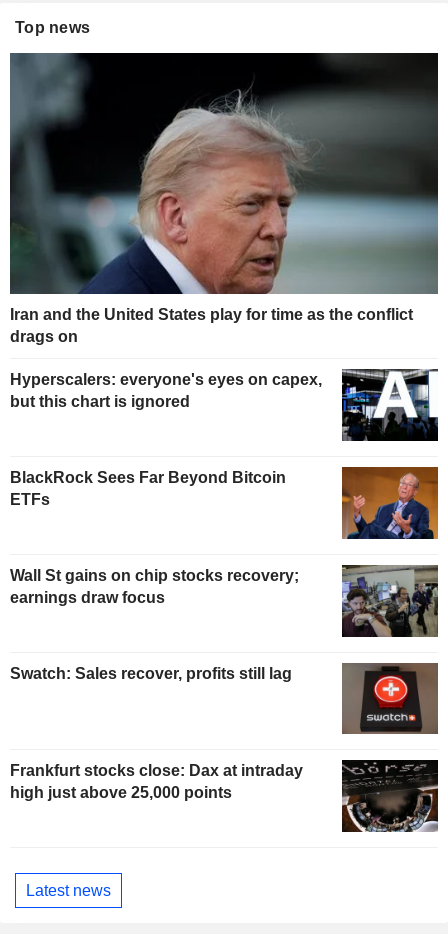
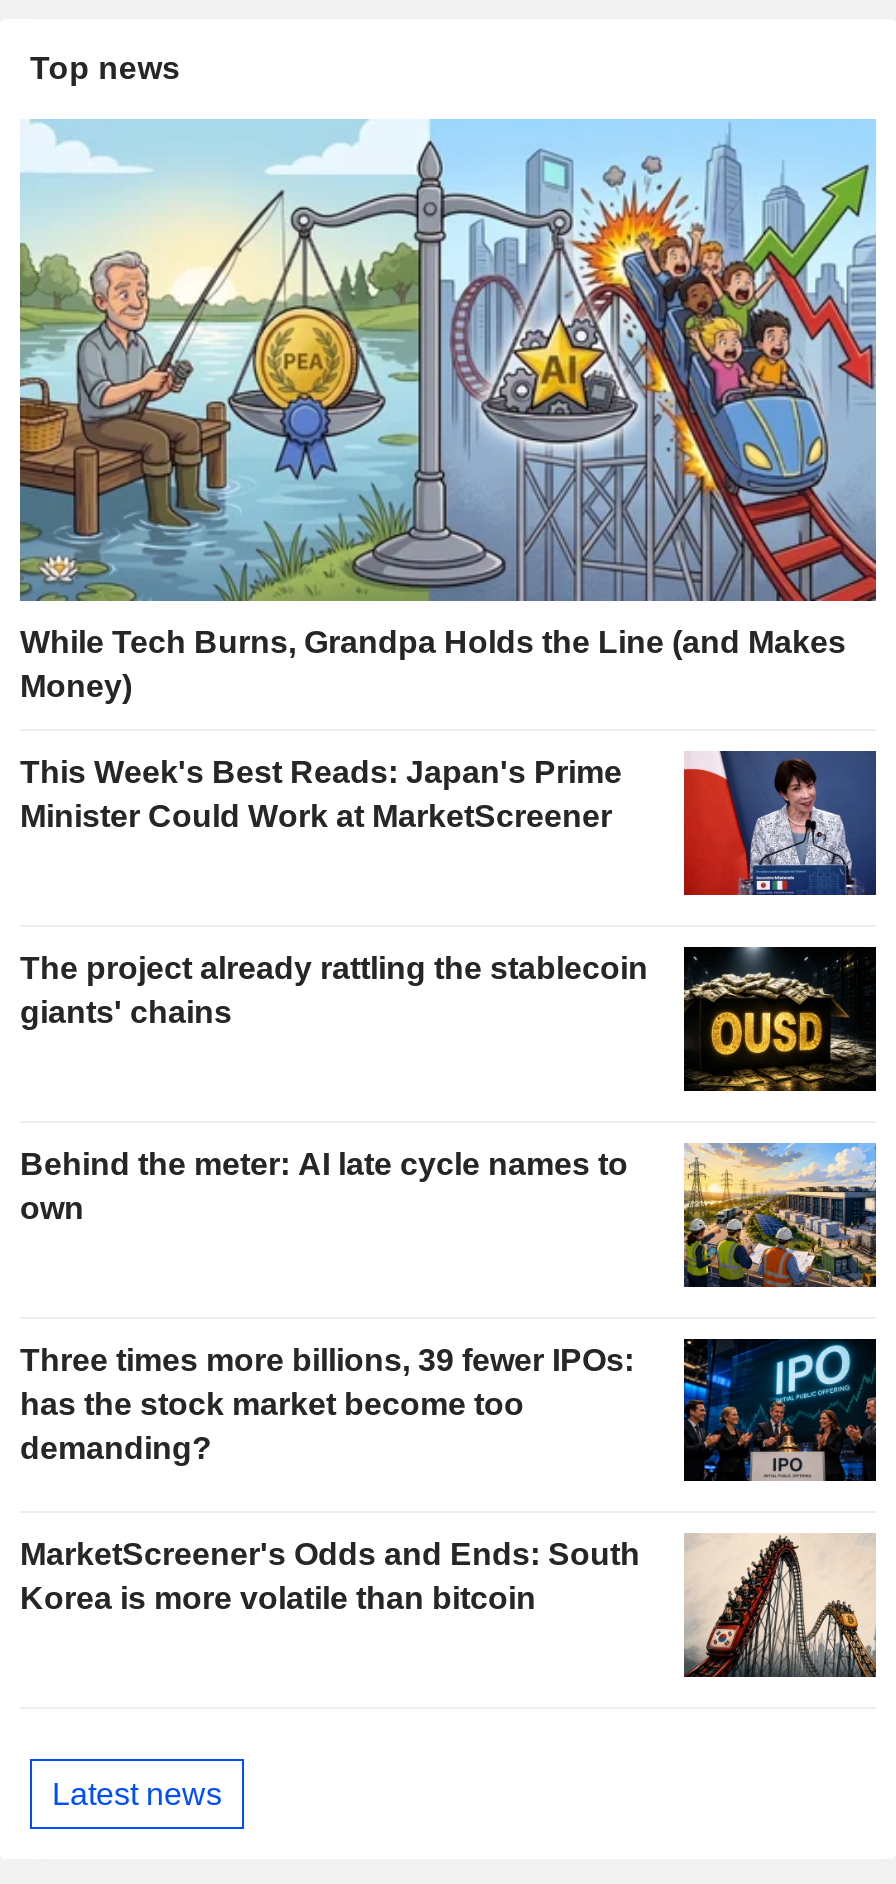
[9,52,439,345] [image] | Iran and the United States play for time as the conflict | drags on -> [18,119,876,703] [image] | While Tech Burns, Grandpa Holds the Line (and Makes | Money)
[10,368,438,442] [image] | Hyperscalers: everyone's eyes on capex, | but this chart is ignored -> [20,751,878,897] [image] | This Week's Best Reads: Japan's Prime | Minister Could Work at MarketScreener
[10,469,286,508] BlackRock Sees Far Beyond Bitcoin | ETFs -> [20,951,648,1029] The project already rattling the stablecoin | giants' chains
[341,466,439,540] [image] -> [682,945,878,1093] [image]
[10,567,299,606] Wall St gains on chip stocks recovery; | earnings draw focus -> [20,1146,628,1224] Behind the meter: AI late cycle names to | own
[341,564,439,637] [image] -> [682,1141,878,1289] [image]
[10,664,292,681] Swatch: Sales recover, profits still lag -> [20,1342,634,1464] Three times more billions, 39 fewer IPOs: | has the stock market become too | demanding?
[341,662,439,735] [image] -> [682,1337,878,1483] [image]
[10,759,439,832] [image] | Frankfurt stocks close: Dax at intraday | high just above 25,000 points -> [20,1533,876,1679] [image] | MarketScreener's Odds and Ends: South | Korea is more volatile than bitcoin

